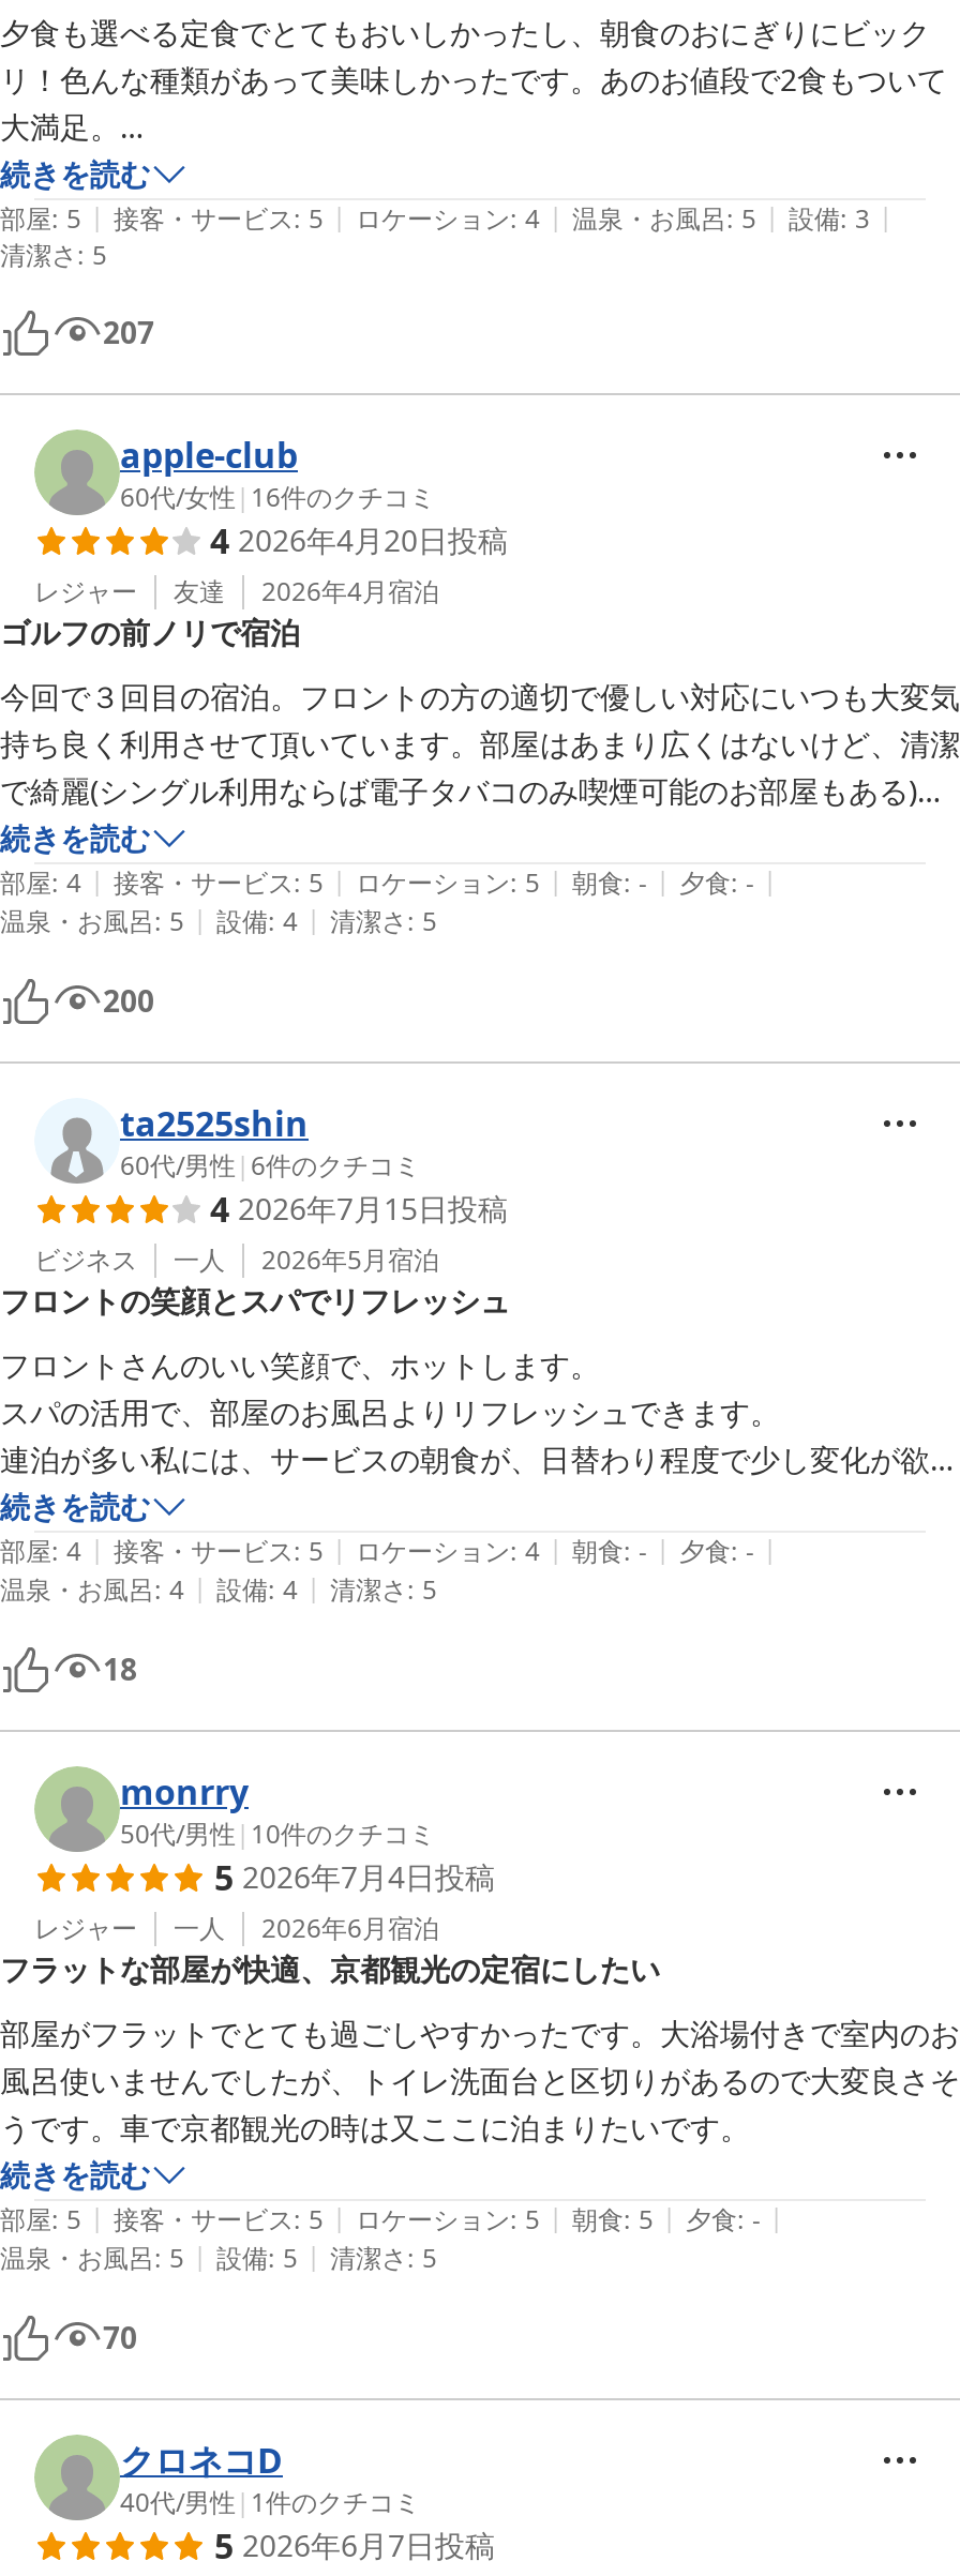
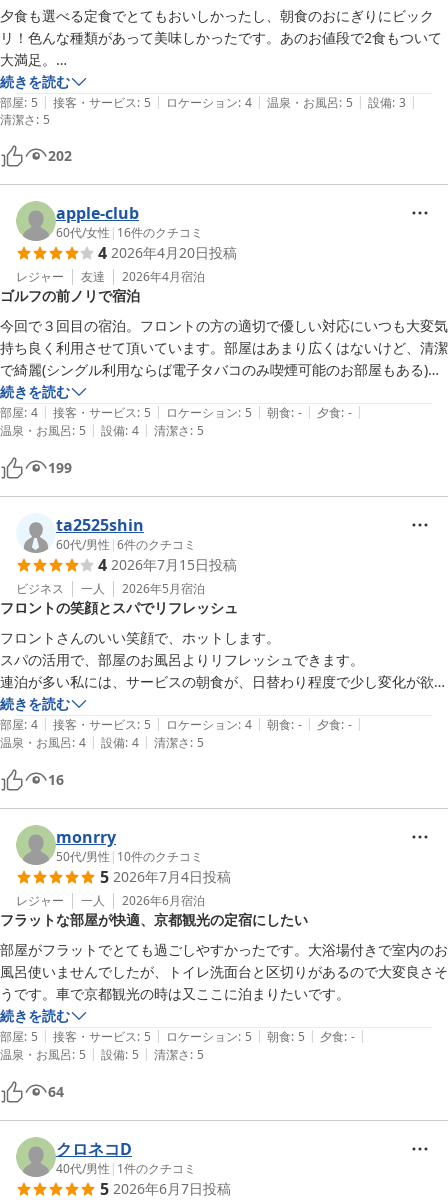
[103,312,154,352] 207 -> [48,146,72,165] 202
[103,980,154,1021] 200 -> [48,458,72,477] 199
[103,1648,137,1689] 18 -> [48,770,64,789] 16
[103,2317,137,2357] 70 -> [48,1082,64,1101] 64

